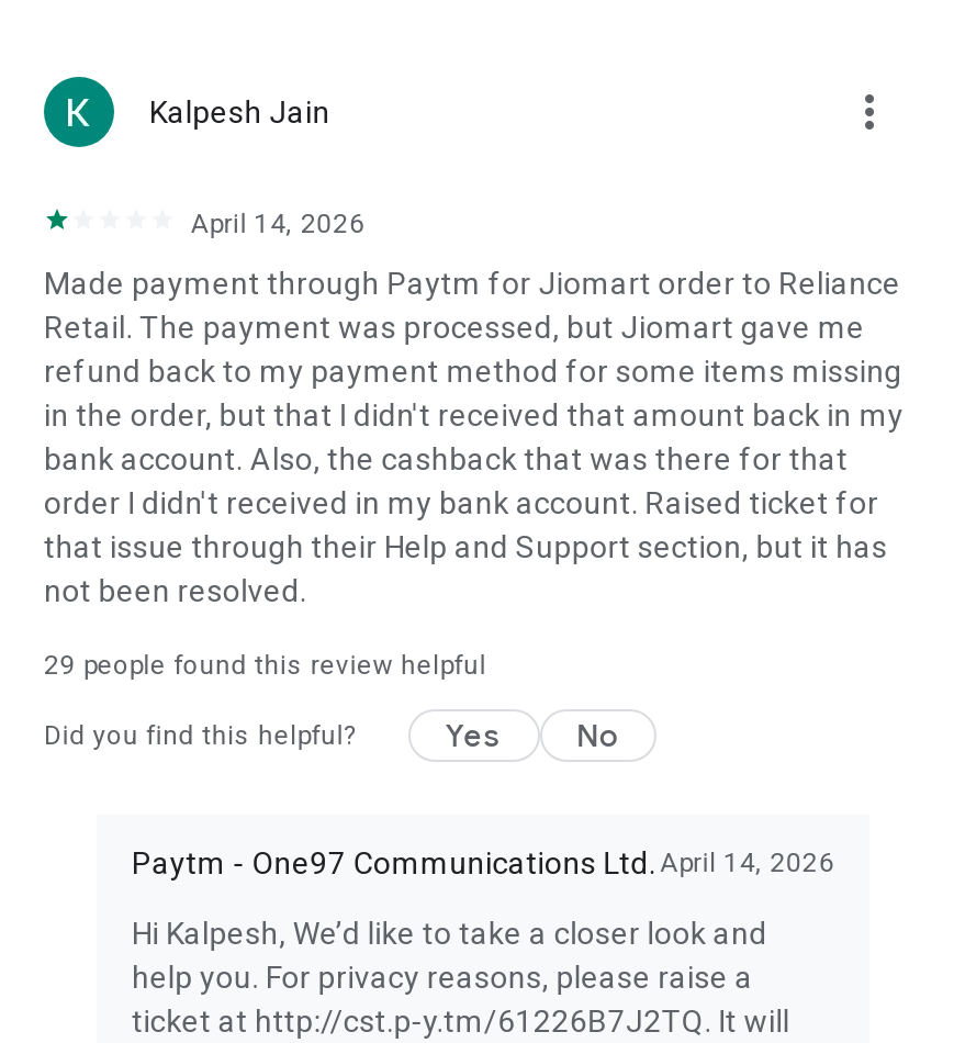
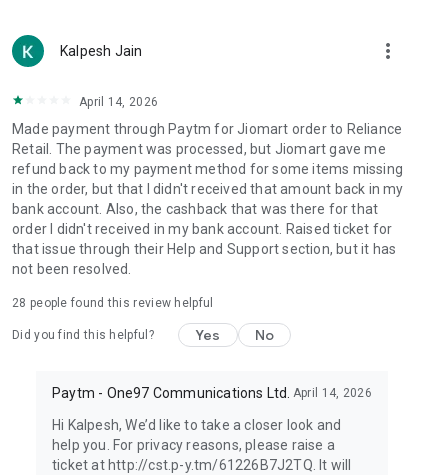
[44,650,486,681] 29 people found this review helpful -> [12,296,213,310] 28 people found this review helpful

